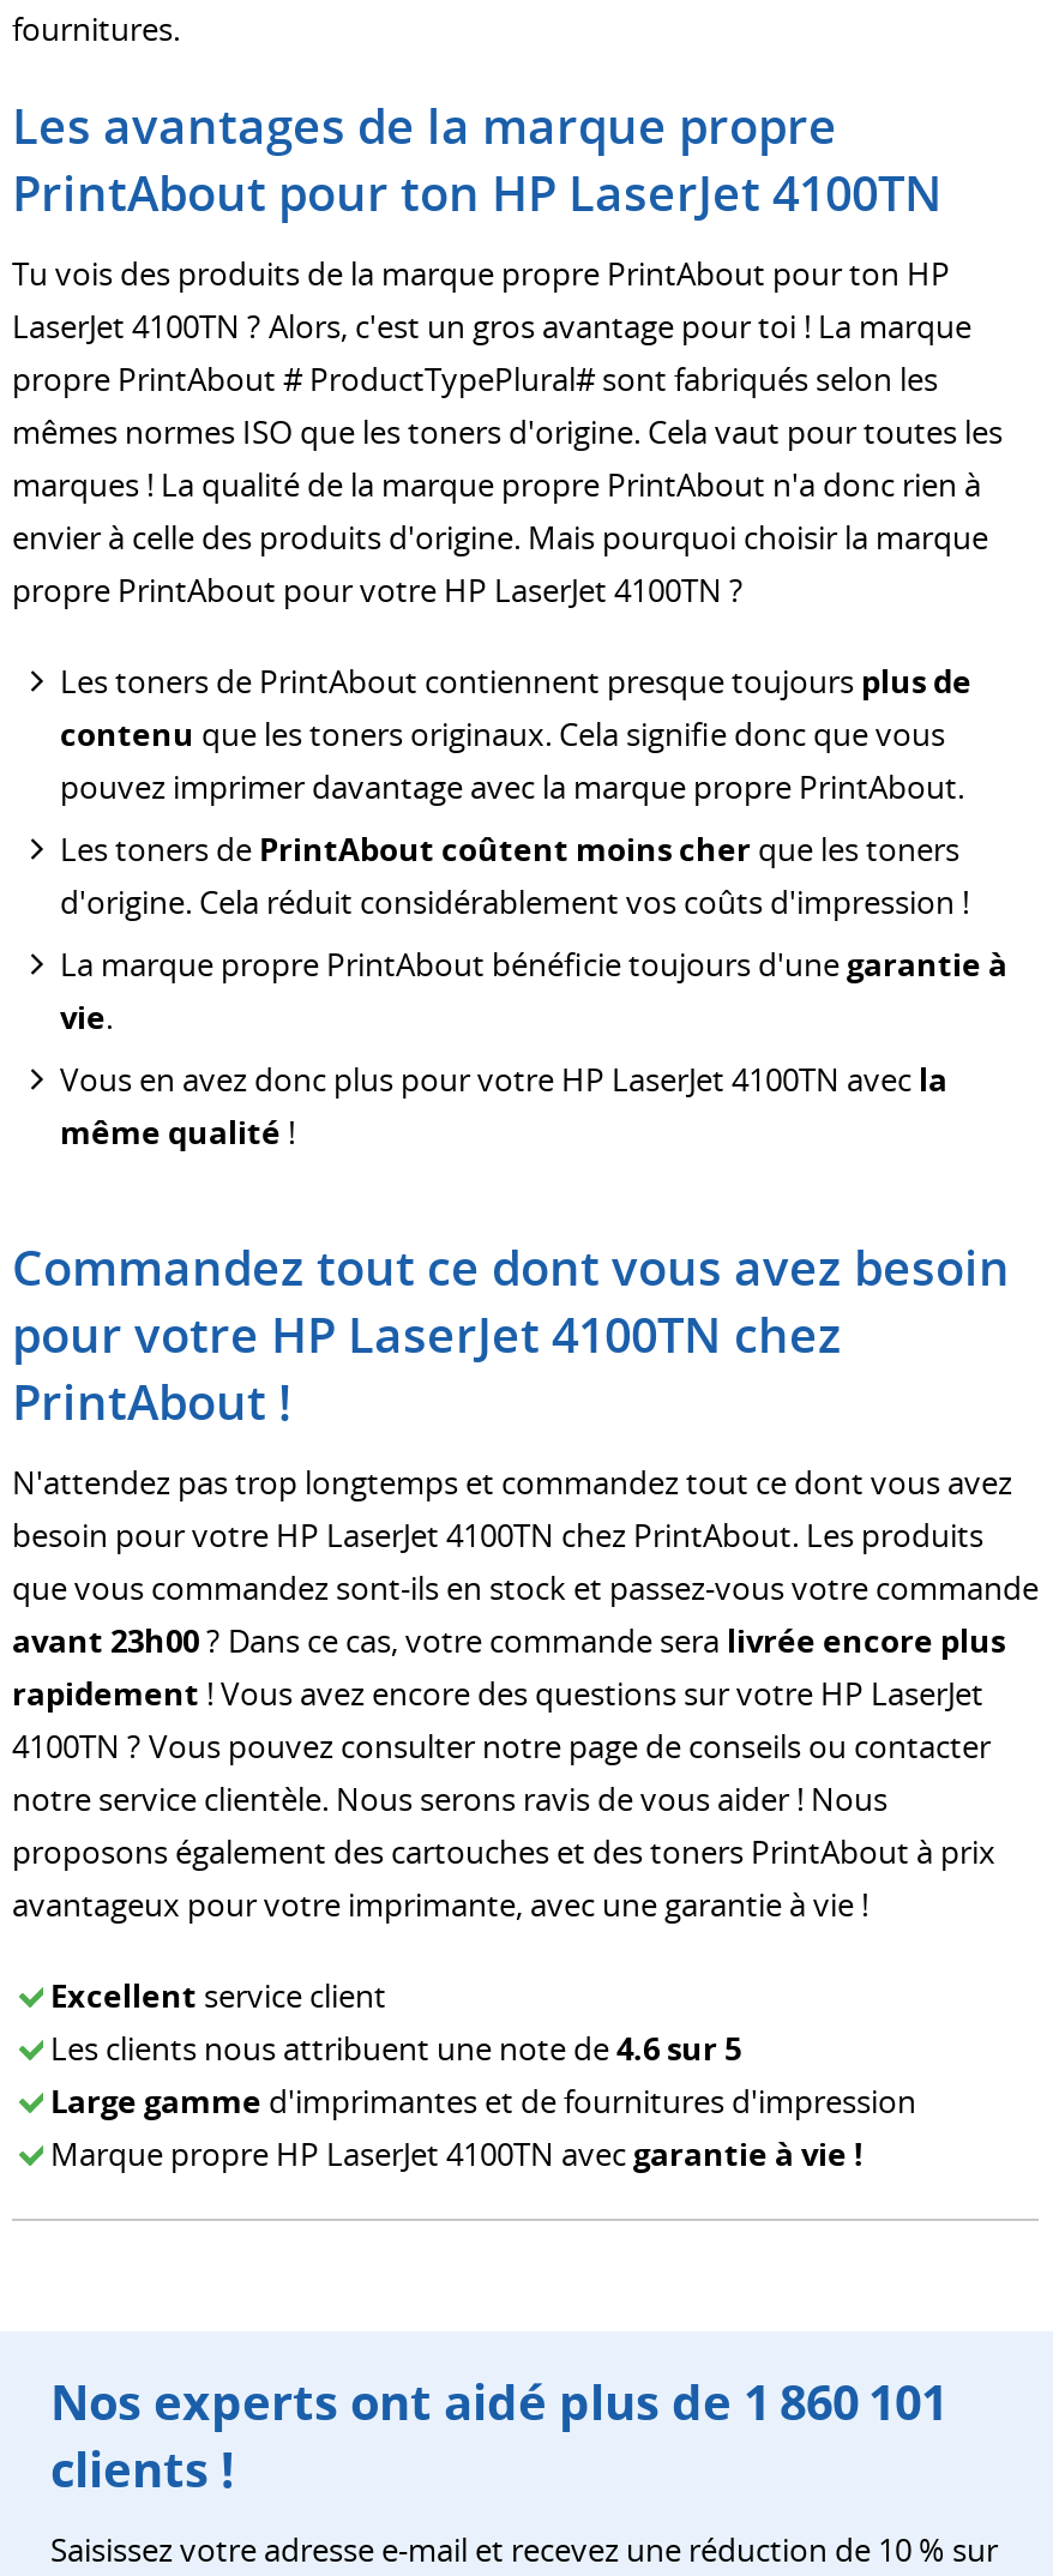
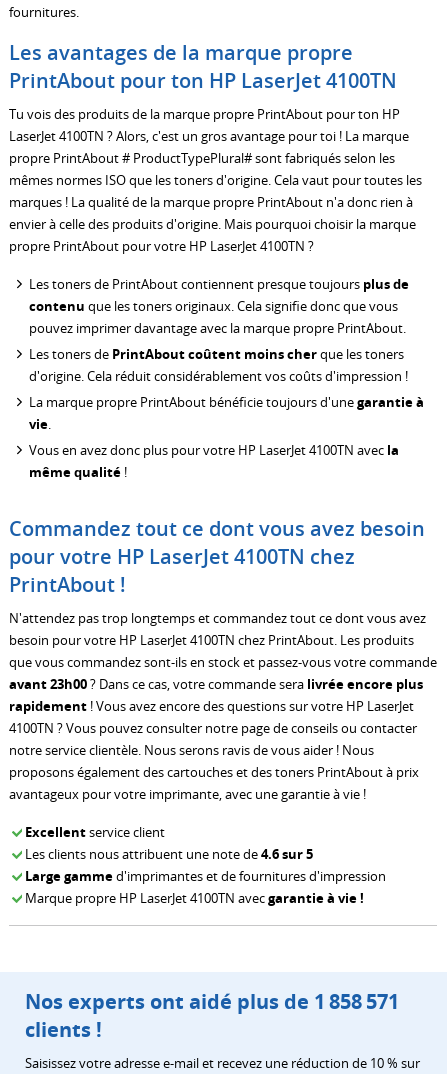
[50,2369,947,2434] Nos experts ont aidé plus de 1 860 101 -> [25,988,399,1015] Nos experts ont aidé plus de 1 858 571

